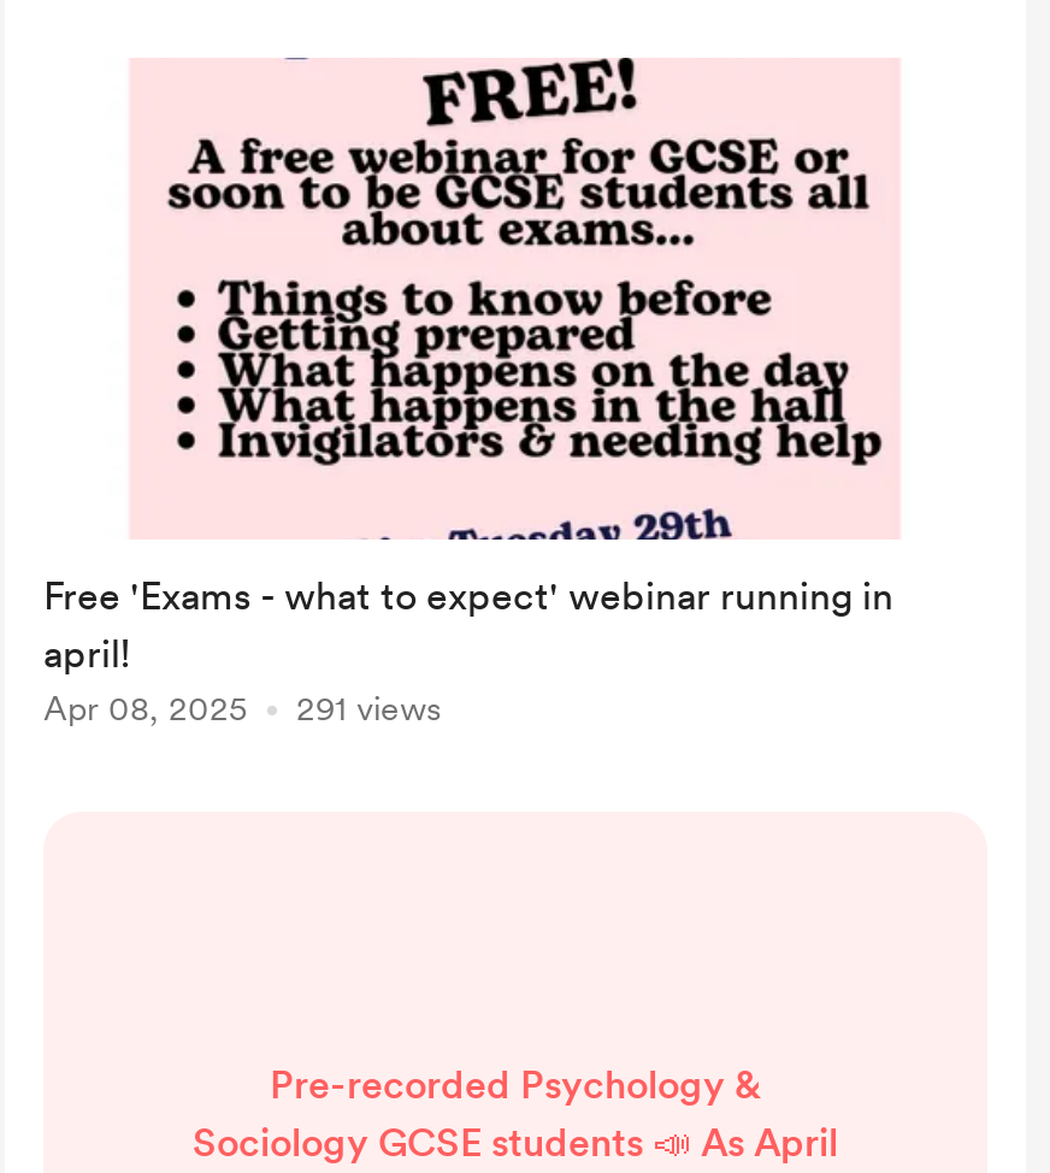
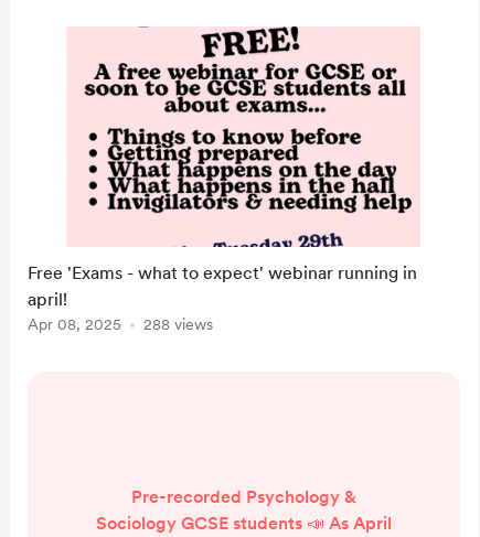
[43,689,441,727] Apr 08, 2025 291 views -> [28,315,213,333] Apr 08, 2025 288 views

